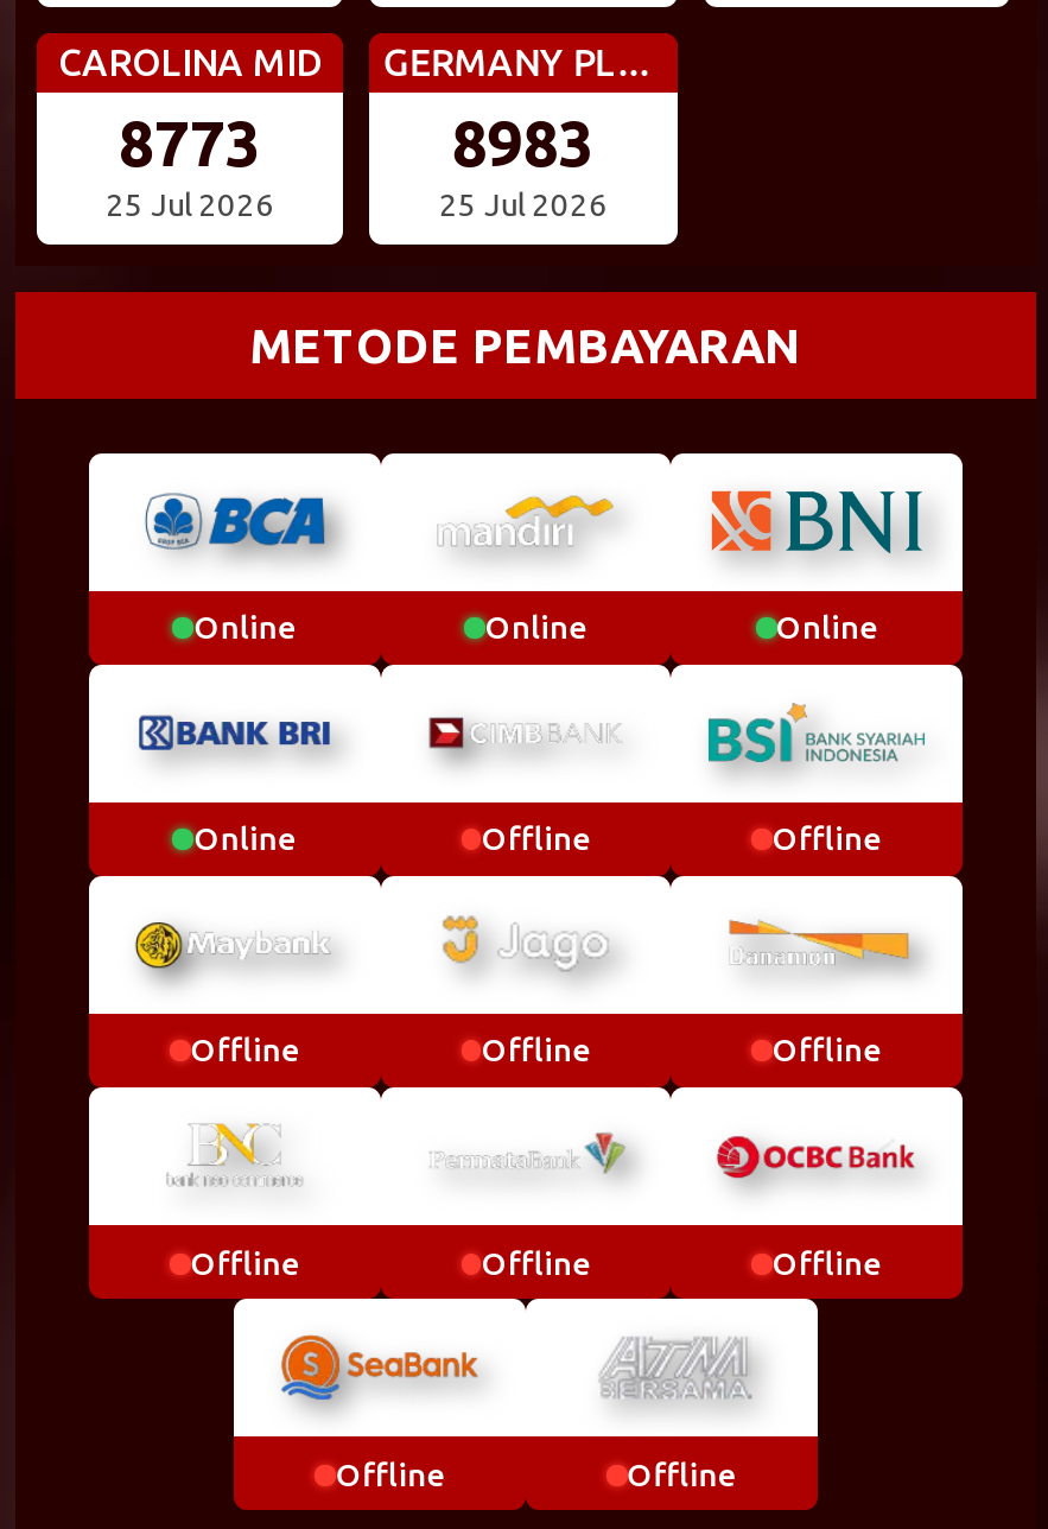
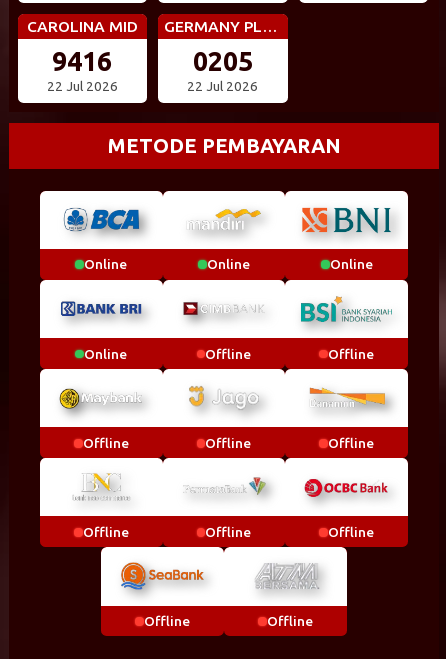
[118,109,261,180] 8773 -> [52,46,112,76] 9416
[452,109,594,180] 8983 -> [193,46,253,76] 0205
[105,188,274,224] 25 Jul 2026 -> [47,79,118,94] 22 Jul 2026
[439,188,607,224] 25 Jul 2026 -> [187,79,258,94] 22 Jul 2026

